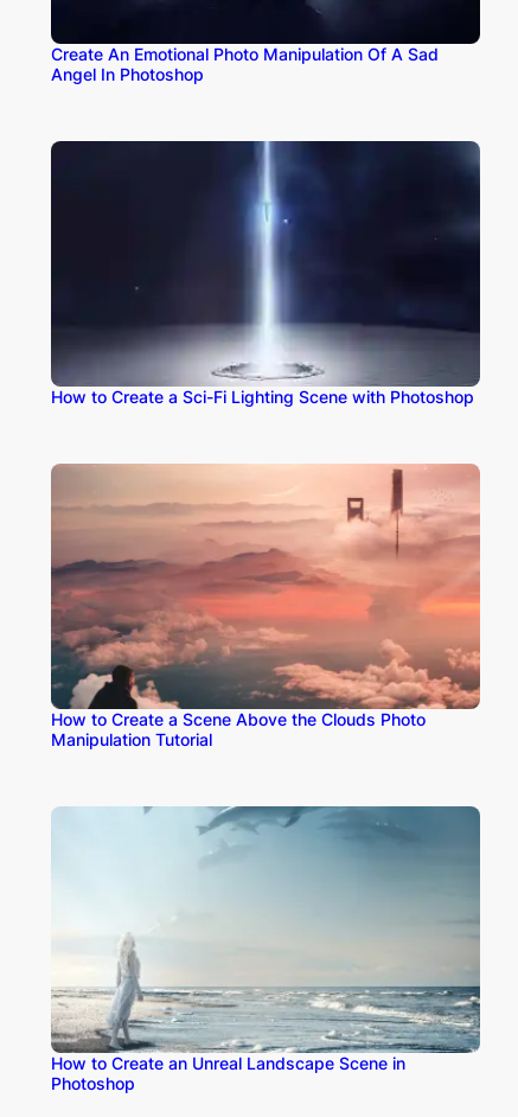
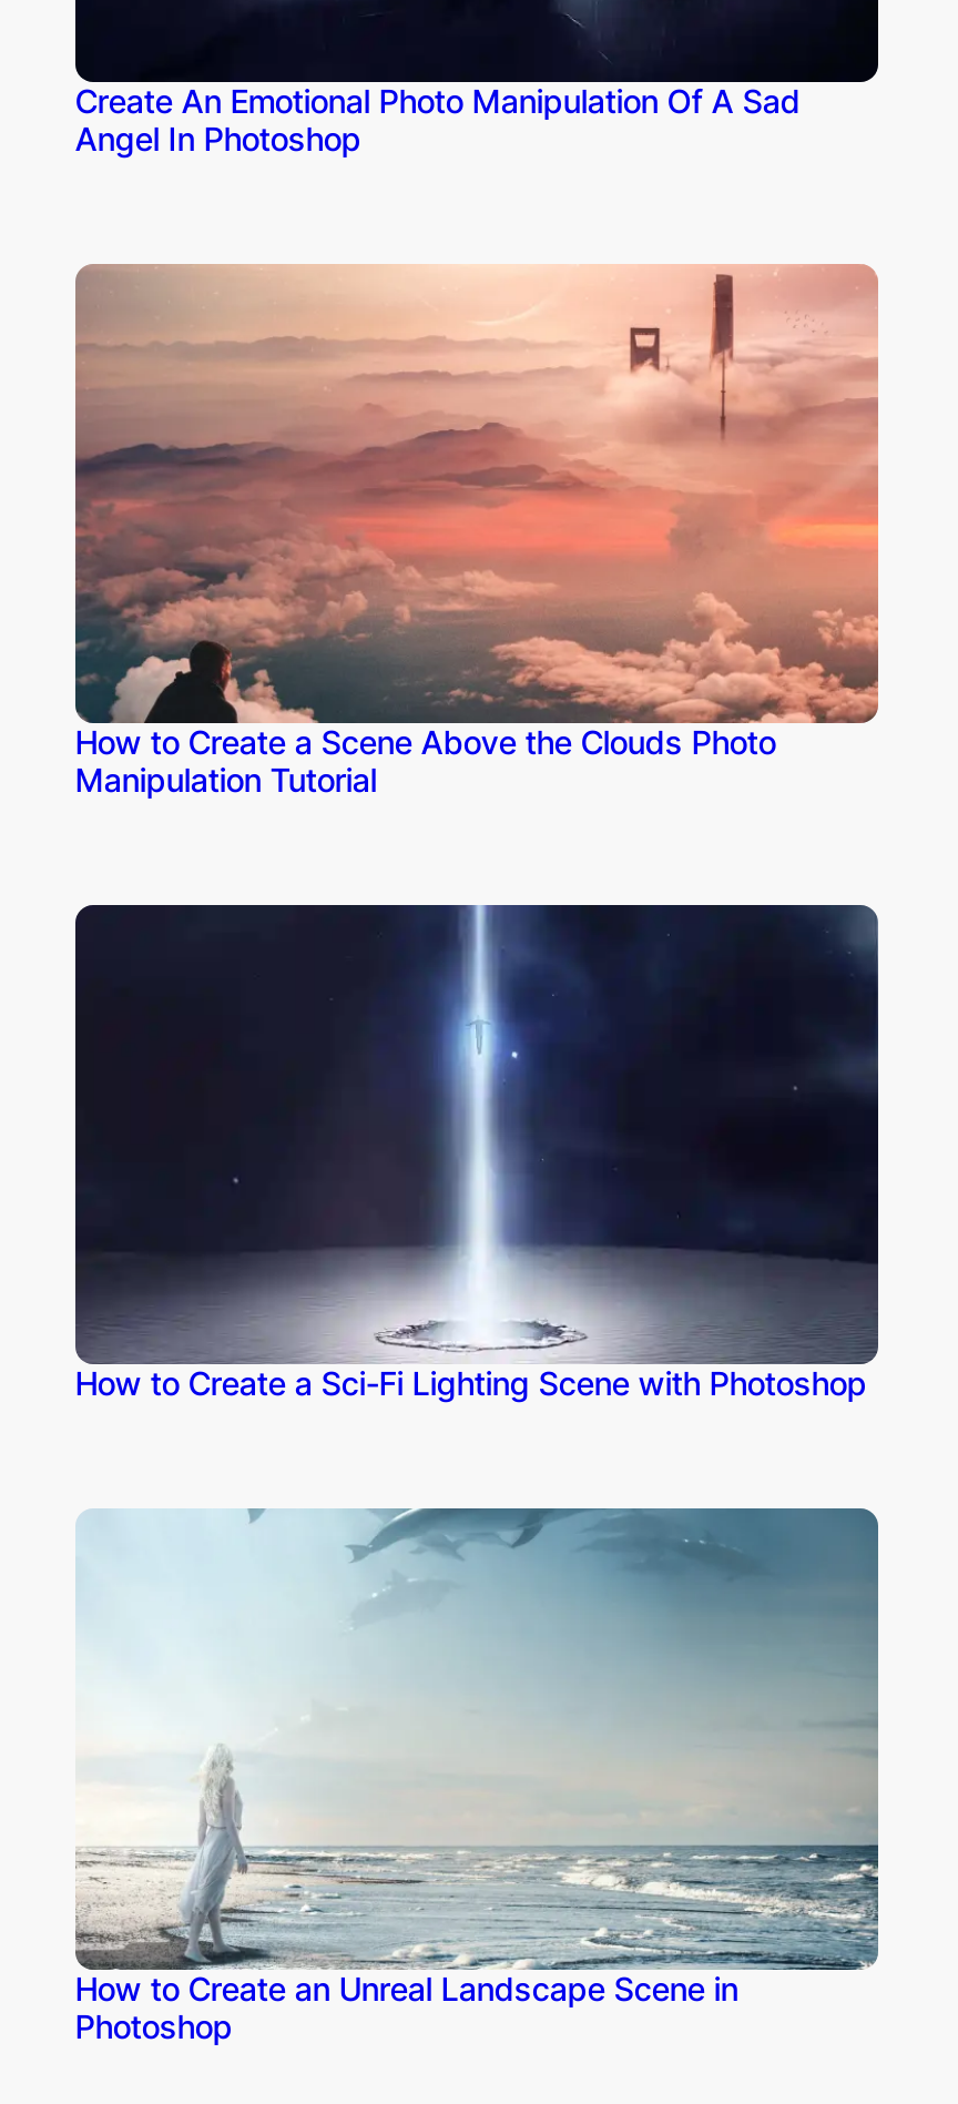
moved [51,140,481,407] -> [73,903,880,1403]: [image] | How to Create a Sci-Fi Lighting Scene with Photoshop
moved [50,464,482,750] -> [73,264,883,799]: [image] | How to Create a Scene Above the Clouds Photo | Manipulation Tutorial

